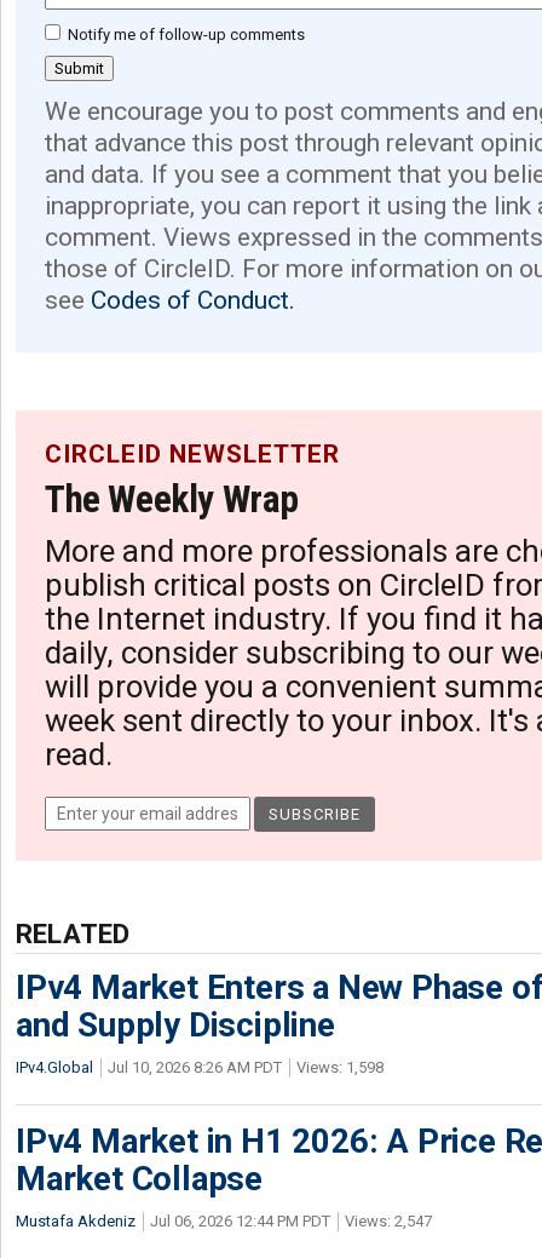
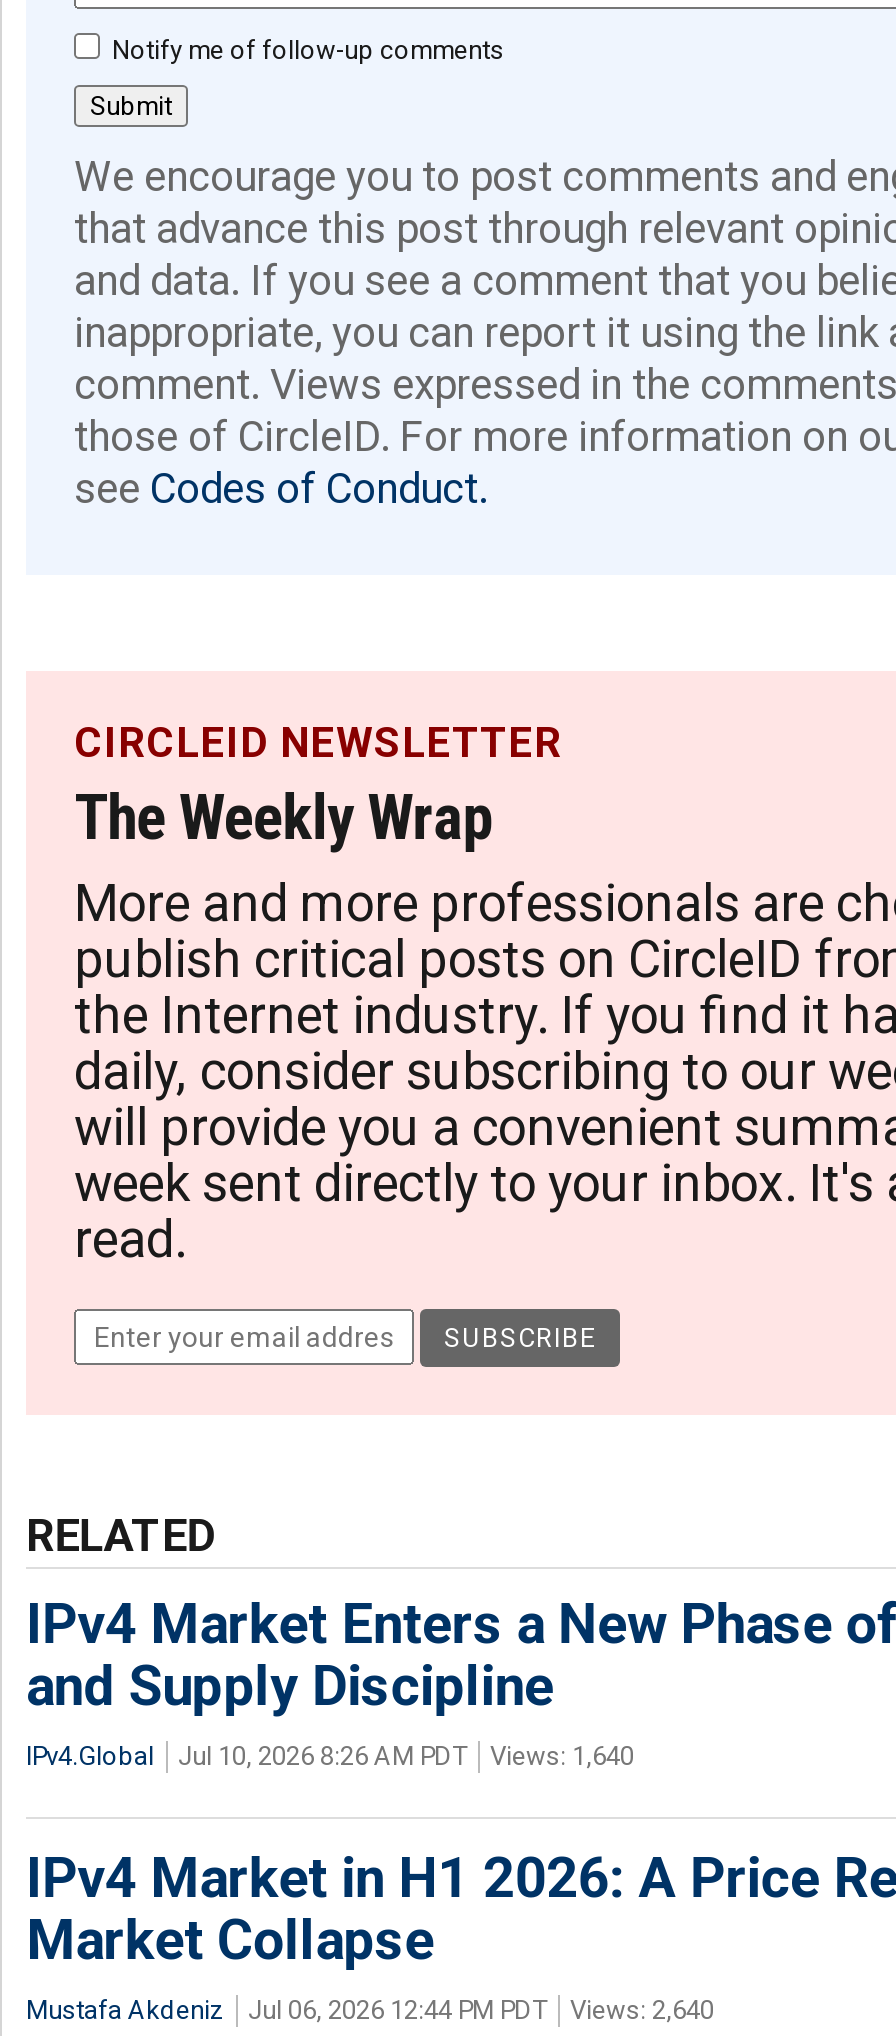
[16,1058,384,1076] IPv4.Global Jul 10, 2026 8:26 AM PDT Views: 1,598 -> [26,1741,634,1771] IPv4.Global Jul 10, 2026 8:26 AM PDT Views: 1,640
[16,1212,432,1230] Mustafa Akdeniz Jul 06, 2026 12:44 PM PDT Views: 2,547 -> [26,1995,714,2025] Mustafa Akdeniz Jul 06, 2026 12:44 PM PDT Views: 2,640

